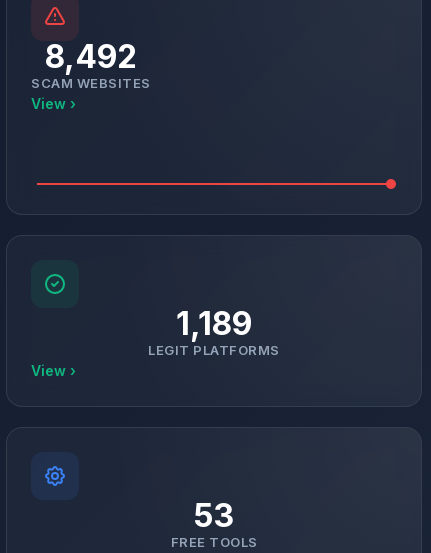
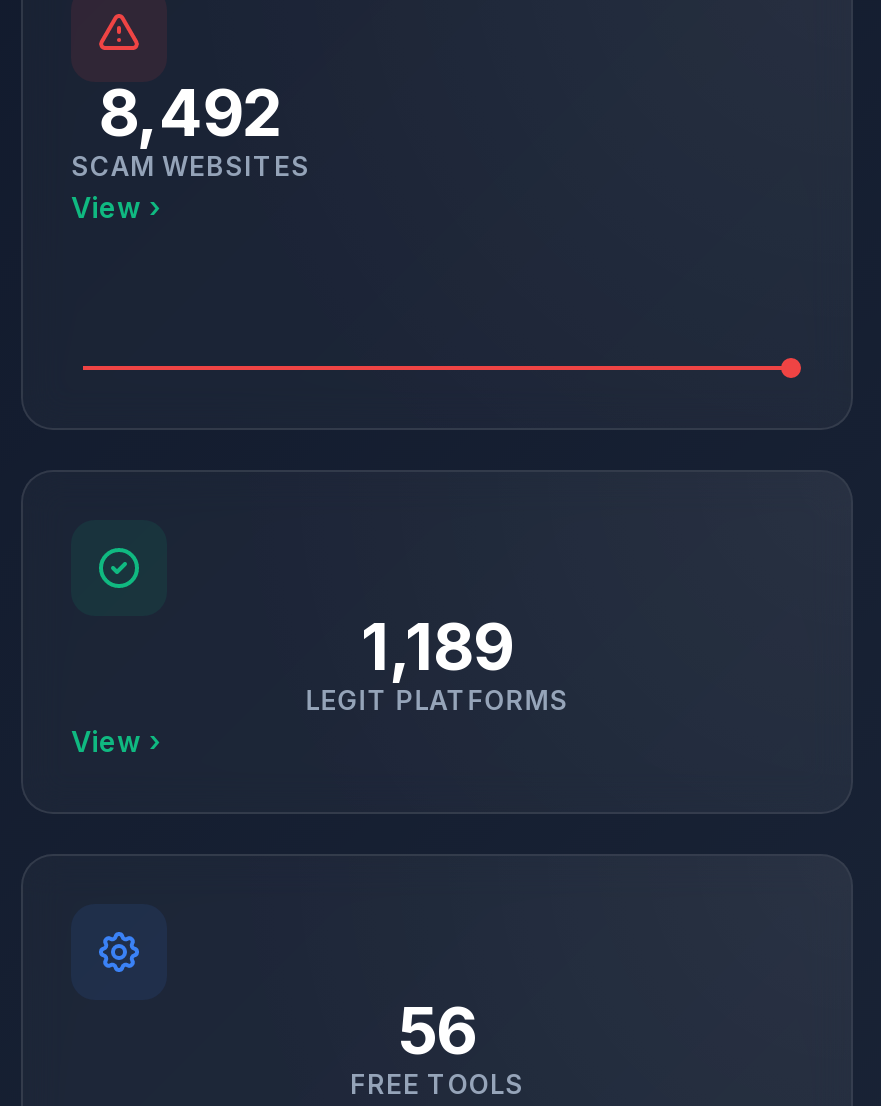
[194,496,234,535] 53 -> [398,992,476,1070] 56

